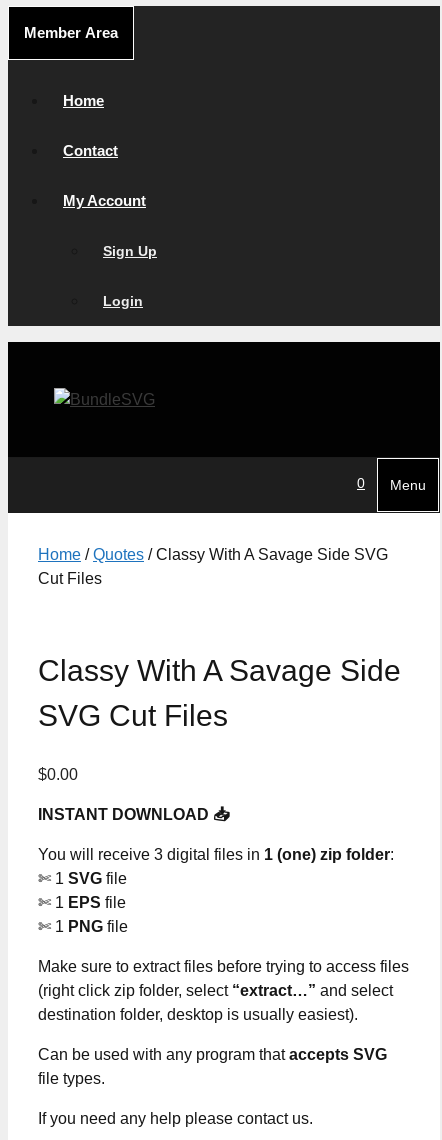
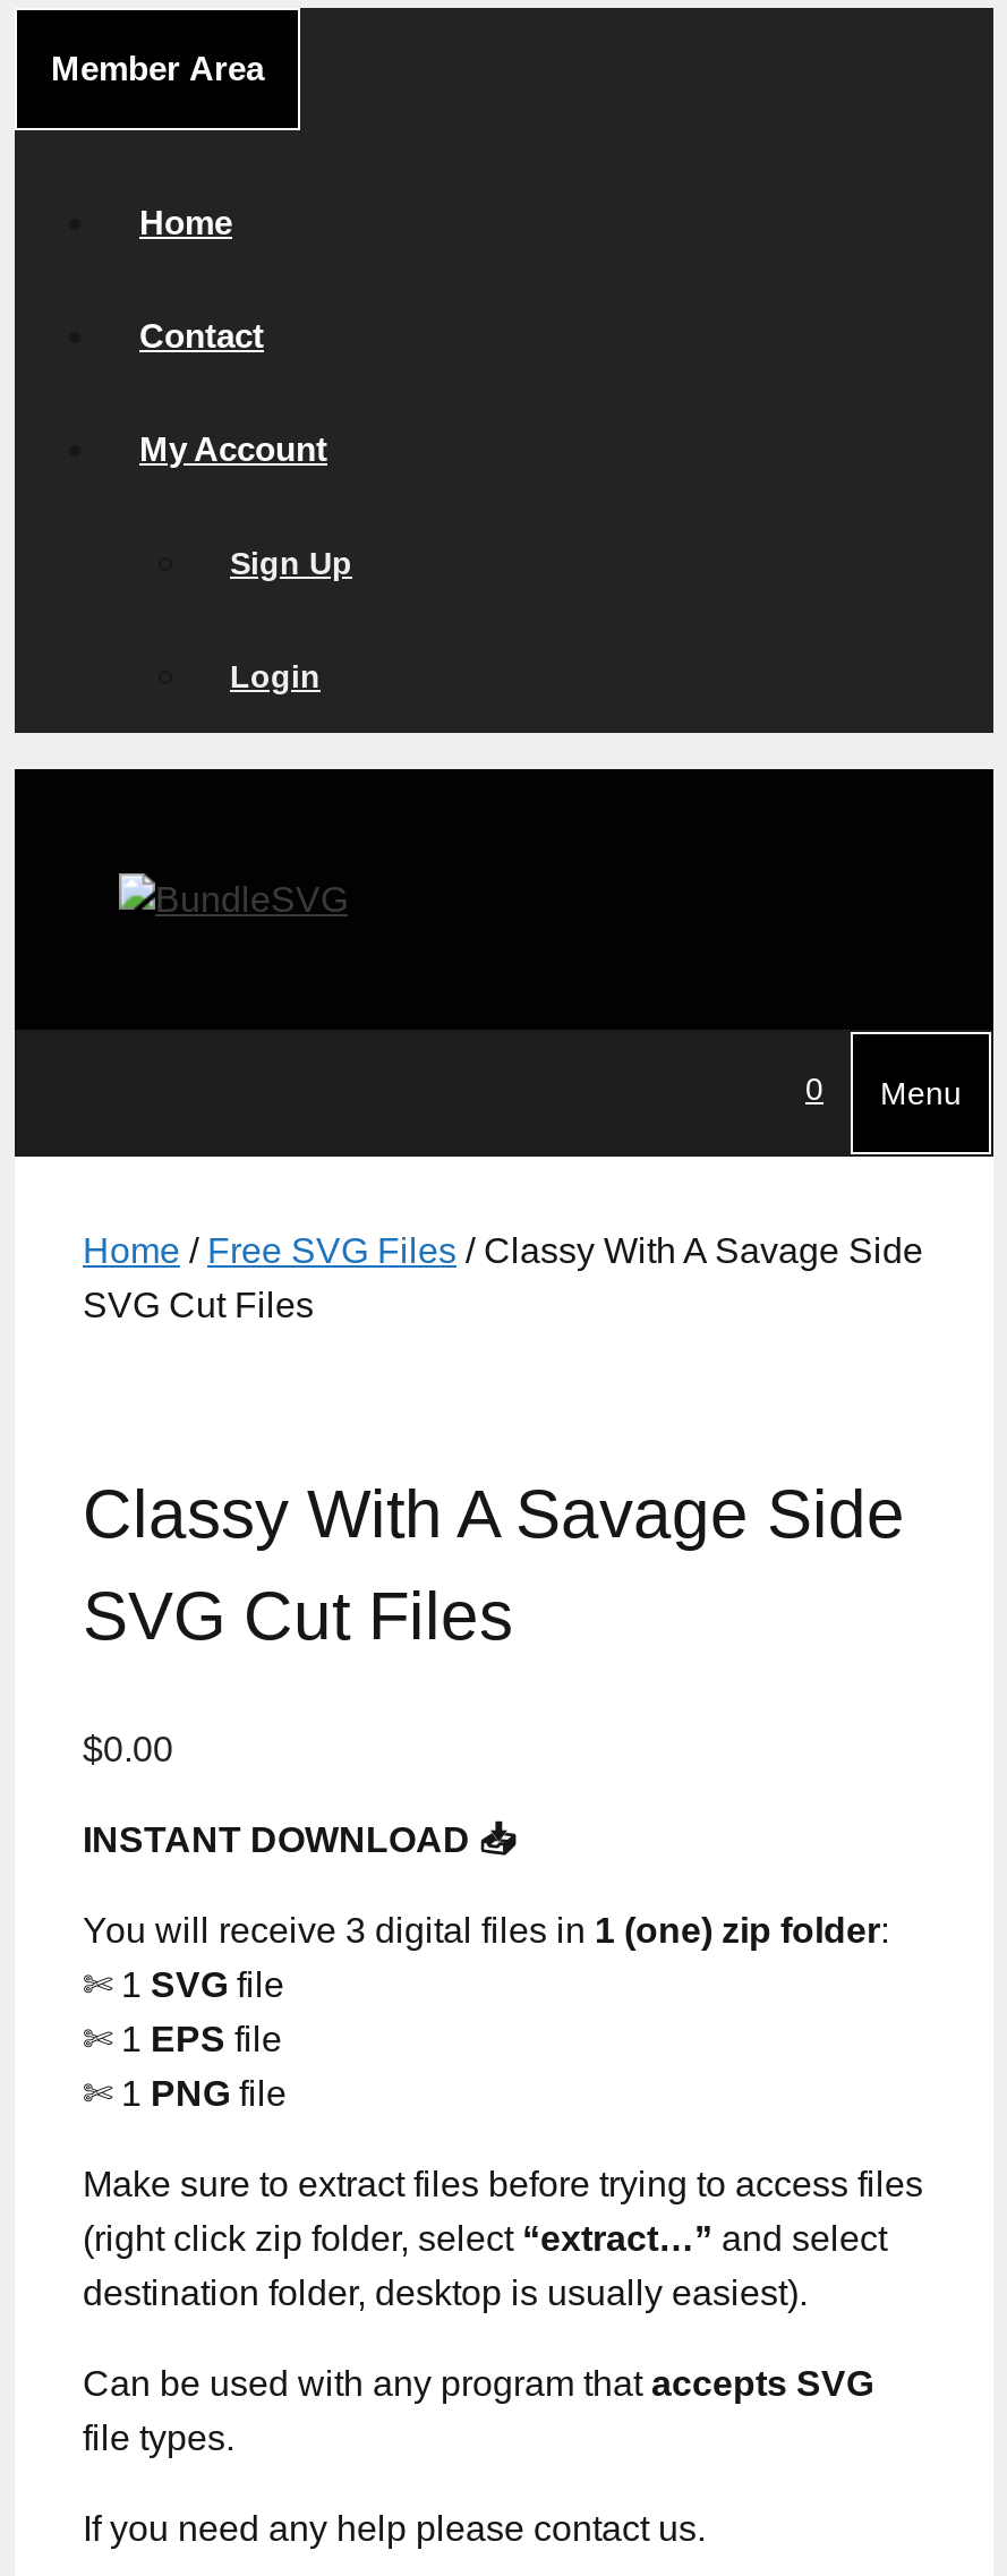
[38,546,388,587] Home / Quotes / Classy With A Savage Side SVG | Cut Files -> [83,1231,923,1324] Home / Free SVG Files / Classy With A Savage Side | SVG Cut Files

